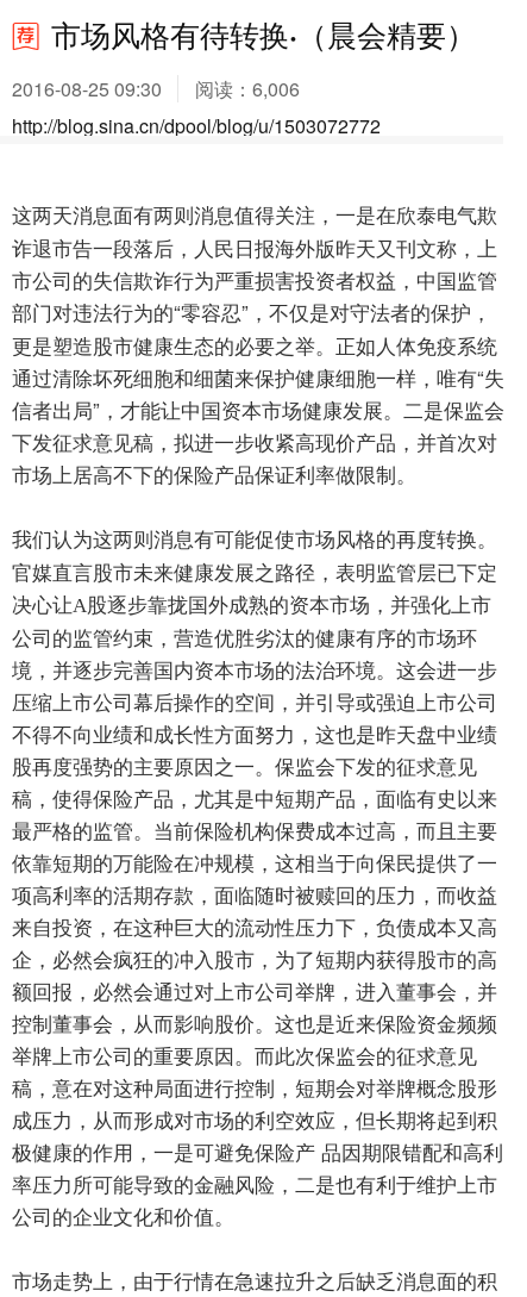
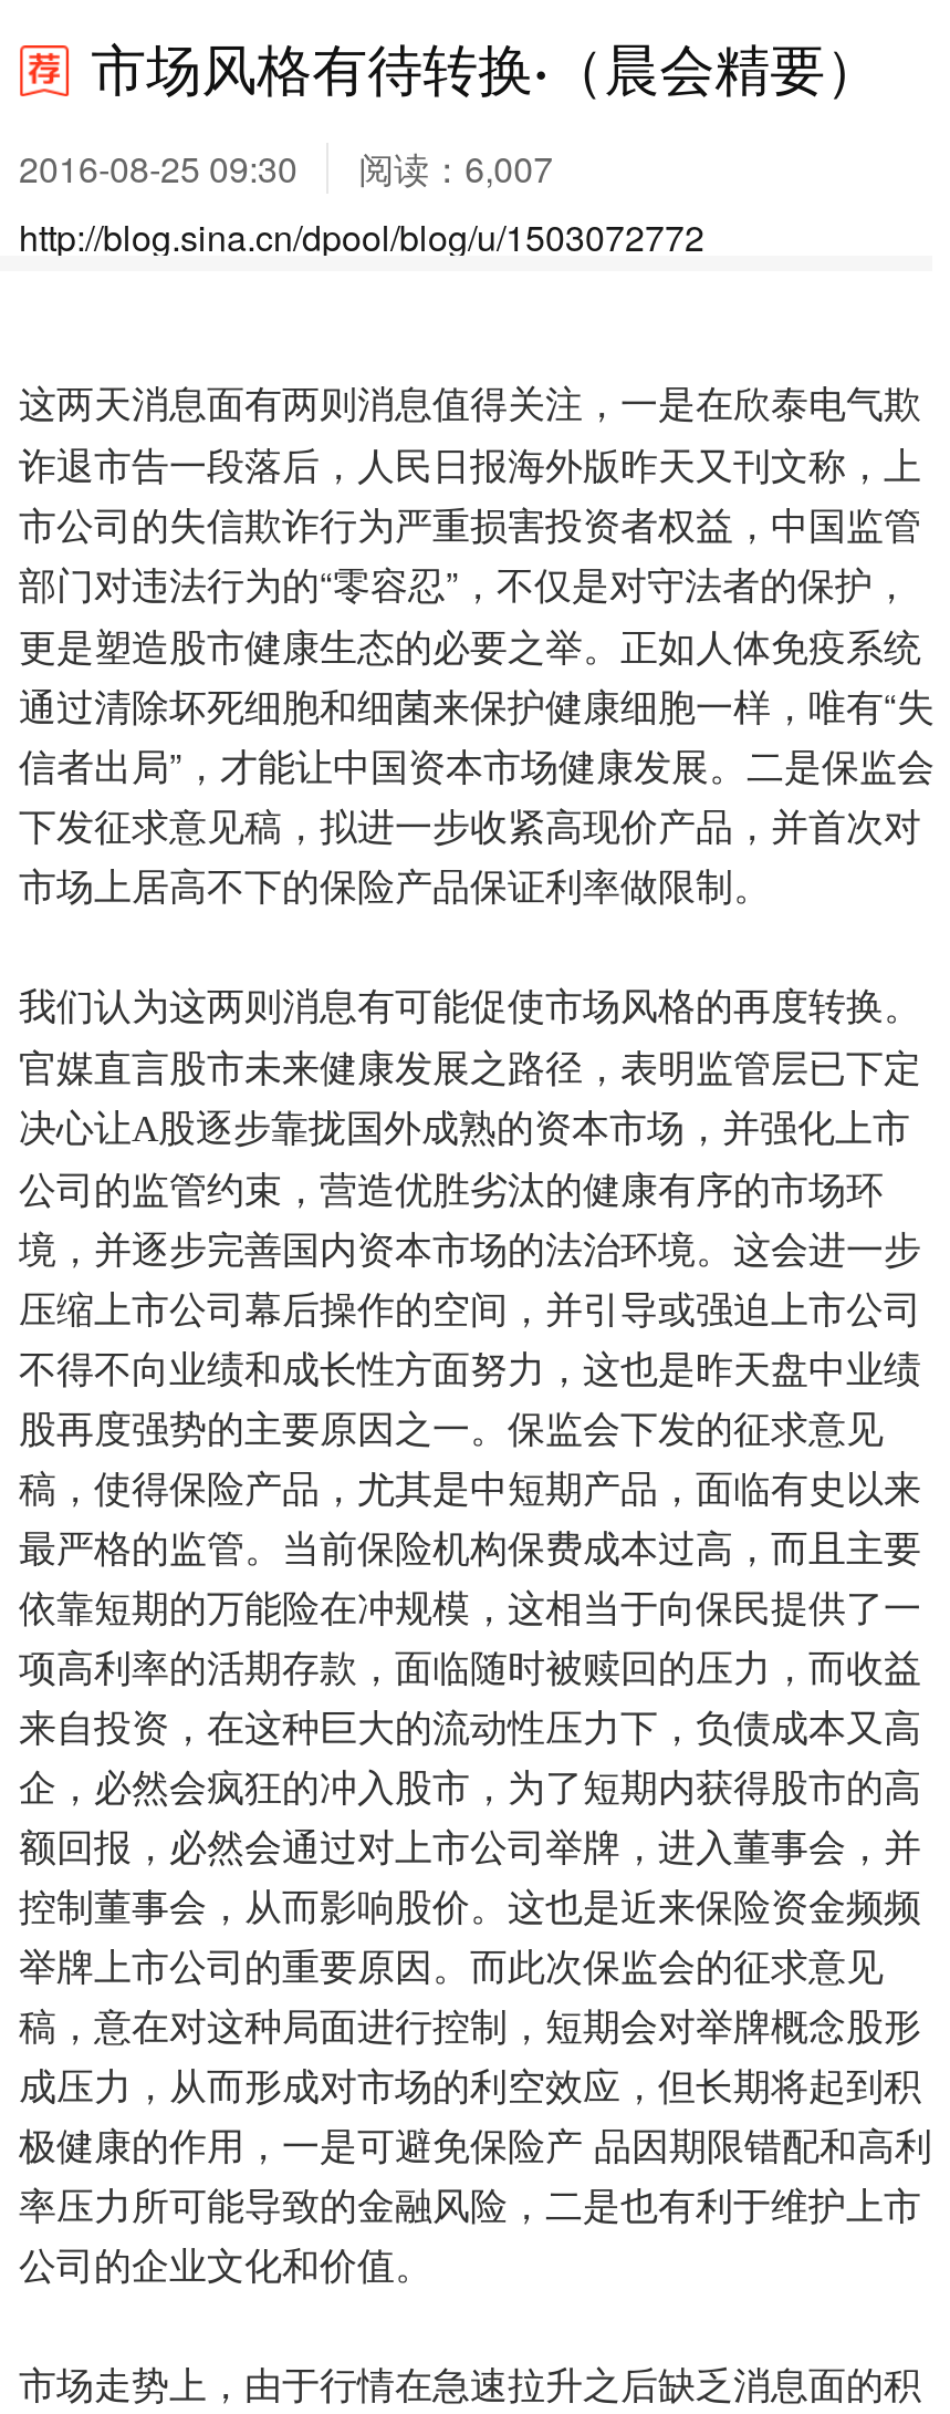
[12,75,299,102] 2016-08-25 09:30 阅读：6,006 -> [19,143,553,194] 2016-08-25 09:30 阅读：6,007

